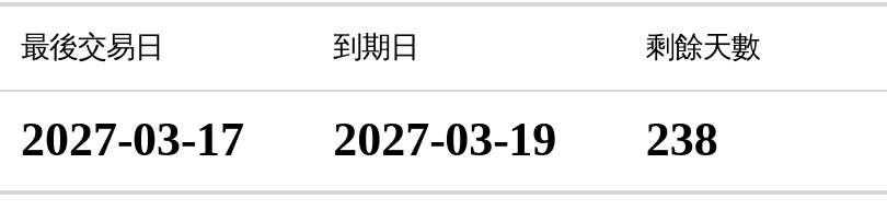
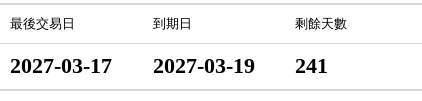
[21,114,718,166] 2027-03-17 2027-03-19 238 -> [10,54,328,78] 2027-03-17 2027-03-19 241

